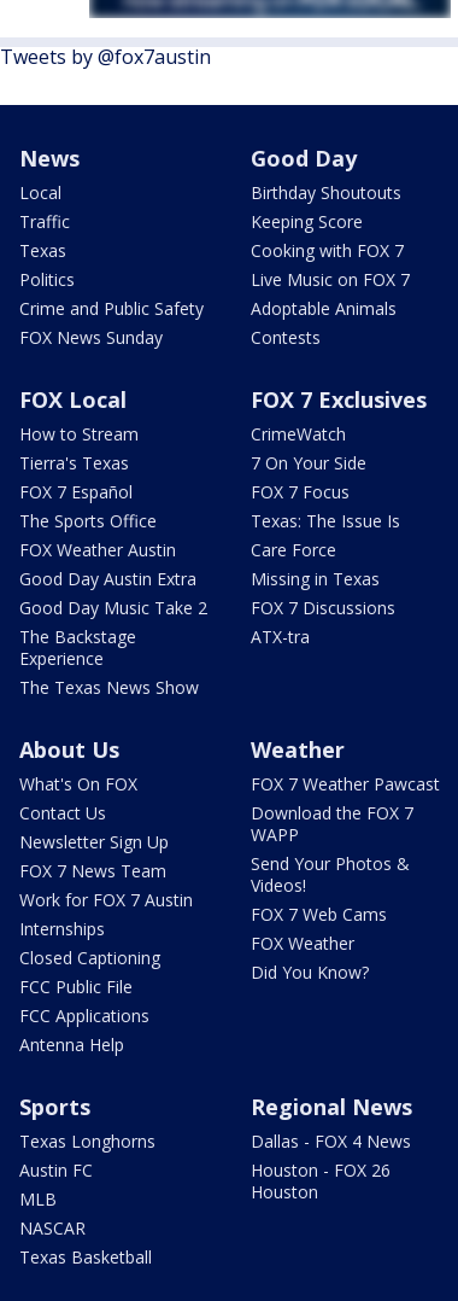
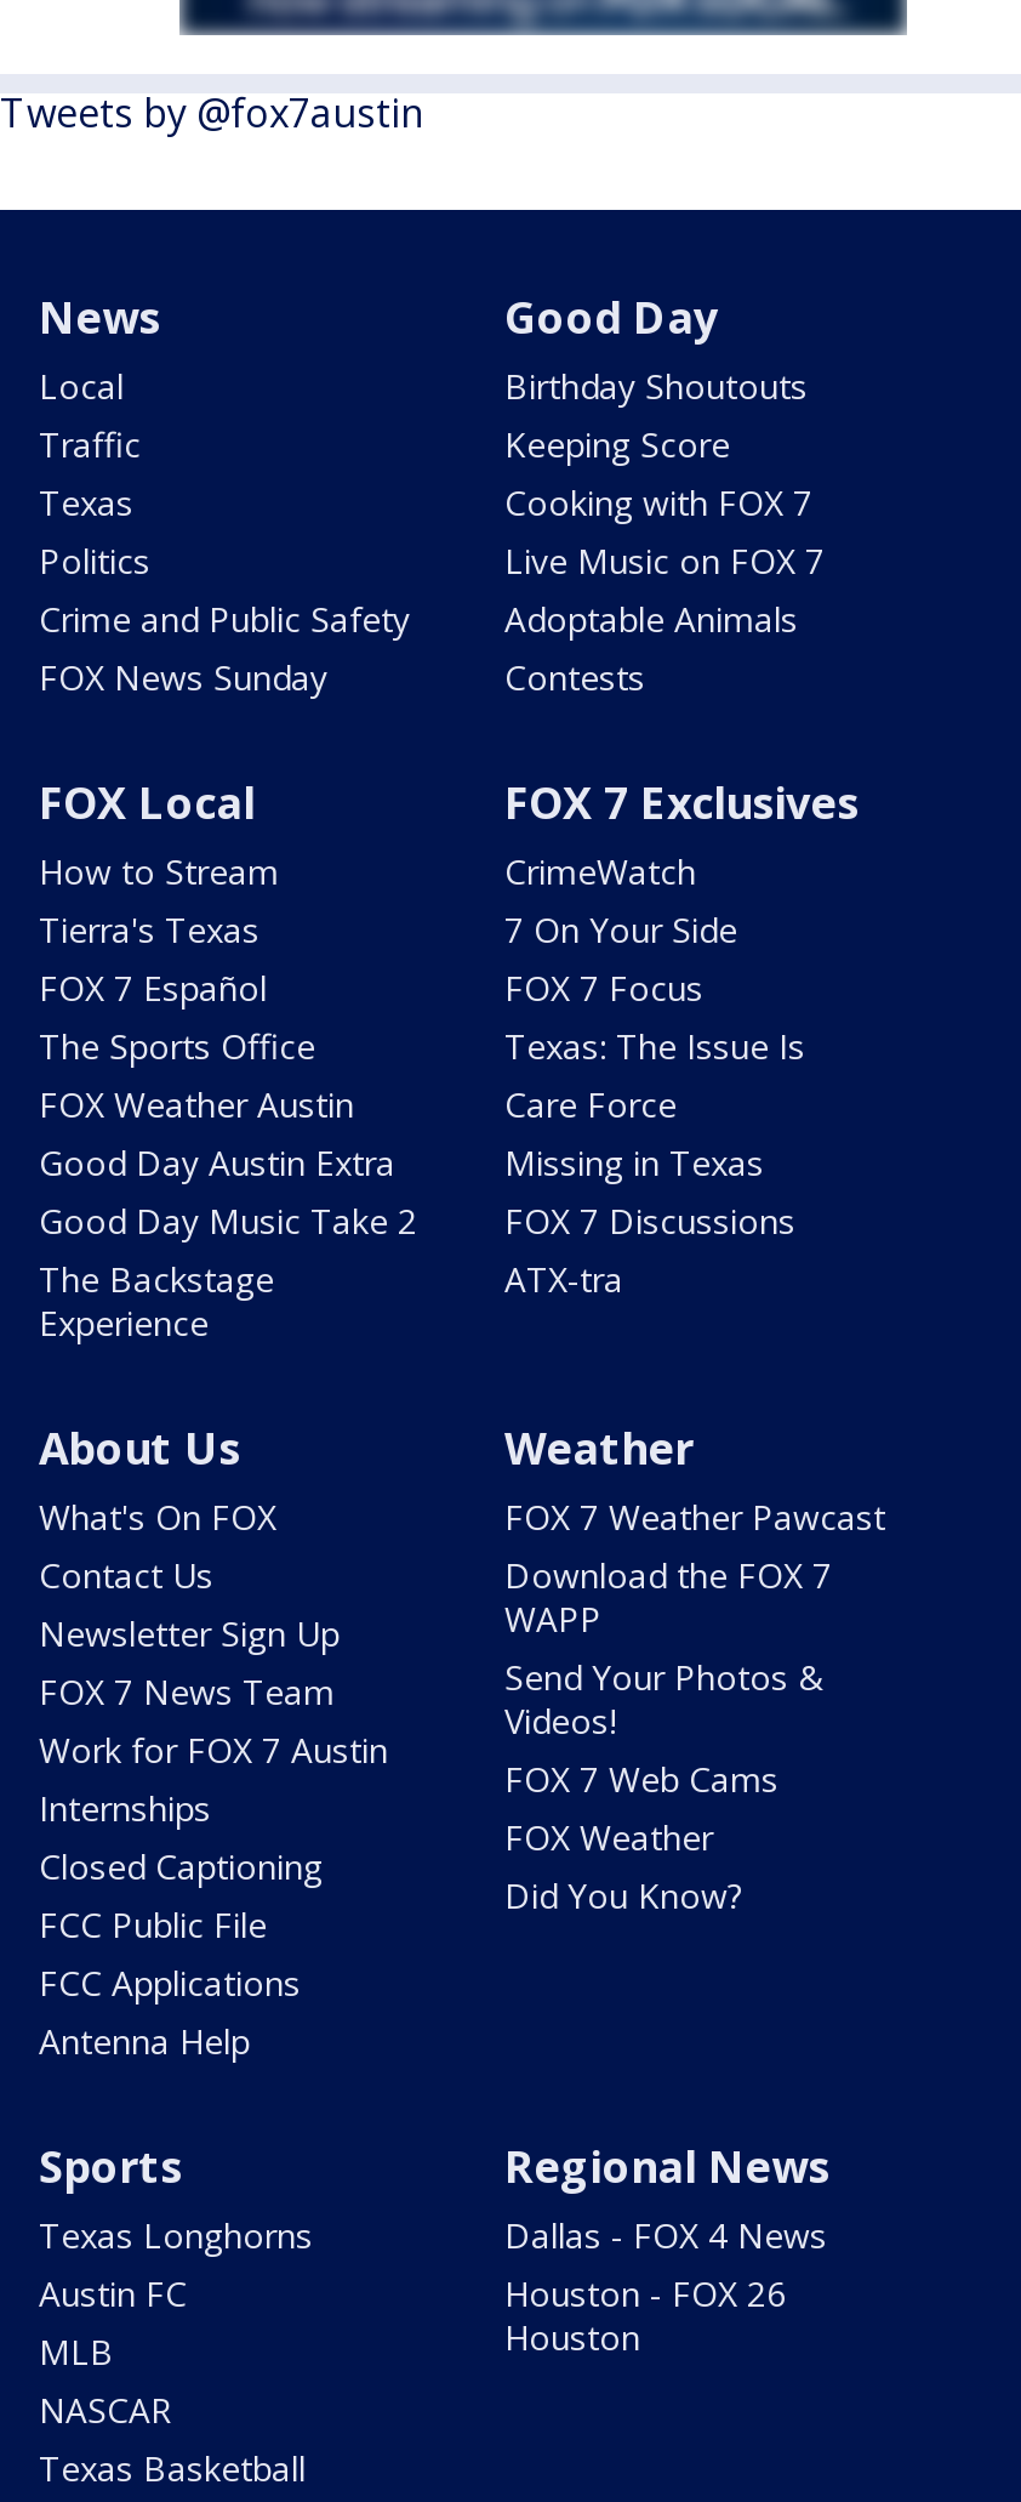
[19,675,199,698] The Texas News Show -> none

